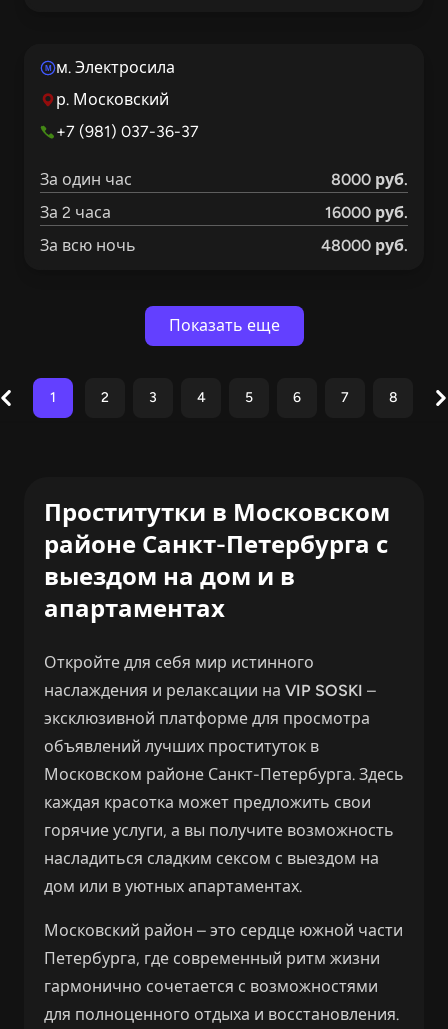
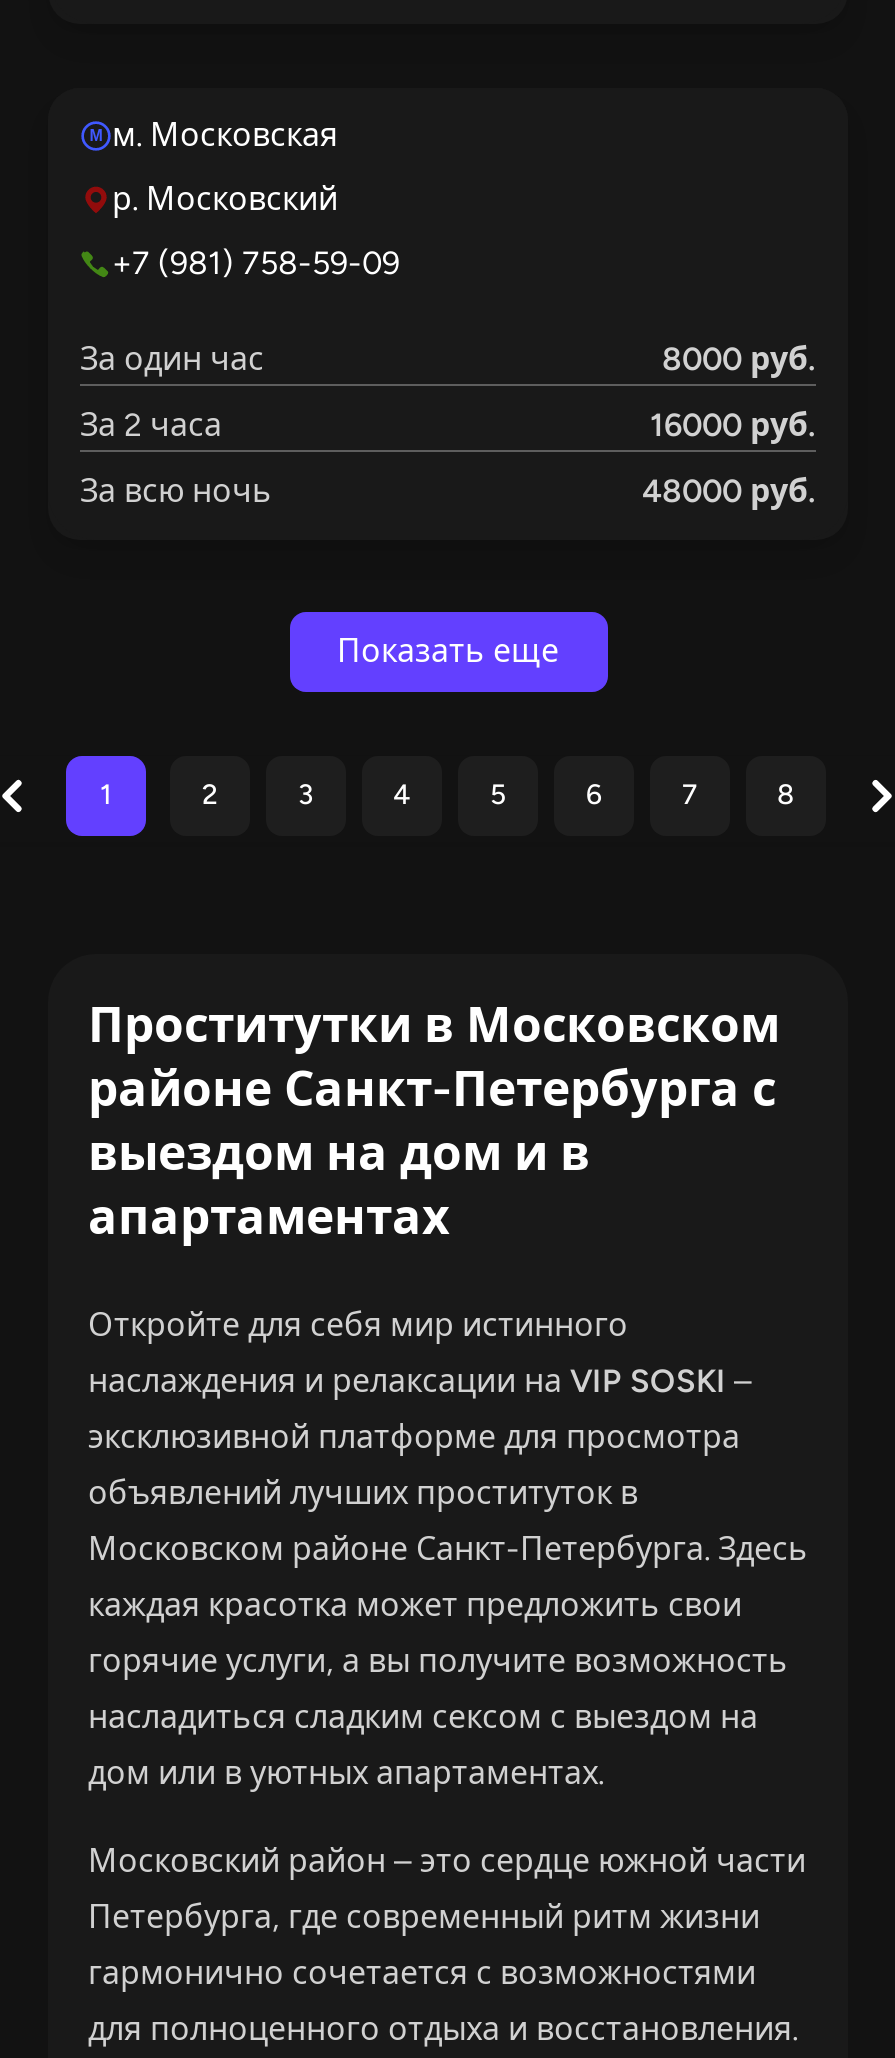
[44,58,175,77] M м. Электросила -> [90,116,338,154] M м. Московская
[56,122,199,141] +7 (981) 037-36-37 -> [112,244,400,282] +7 (981) 758-59-09

